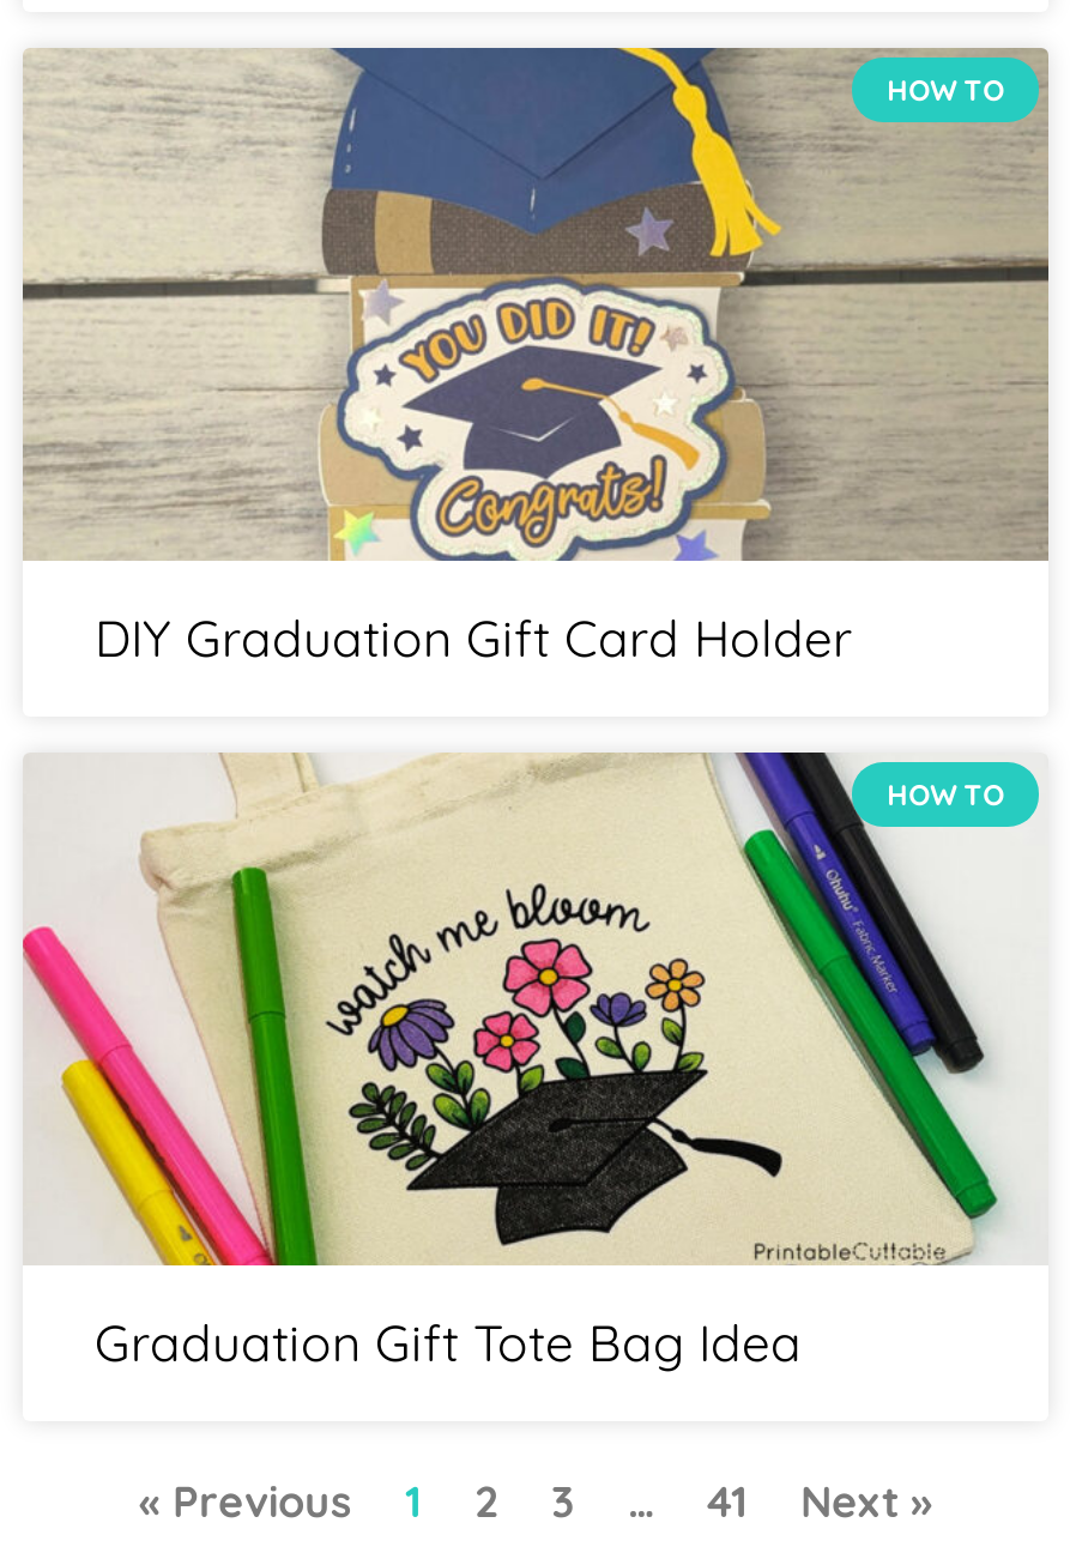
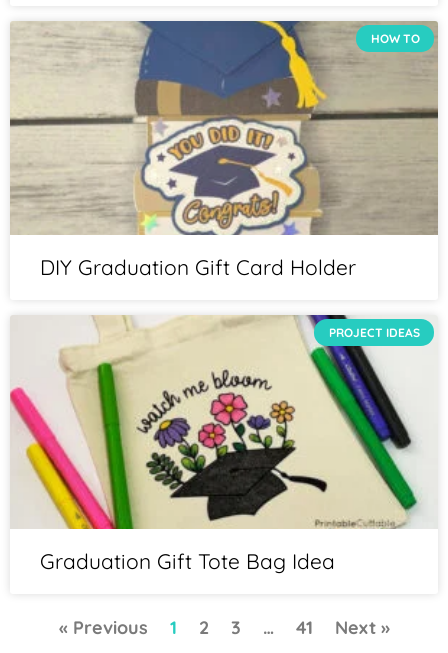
[887,776,1004,811] HOW TO -> [329,325,420,340] PROJECT IDEAS

